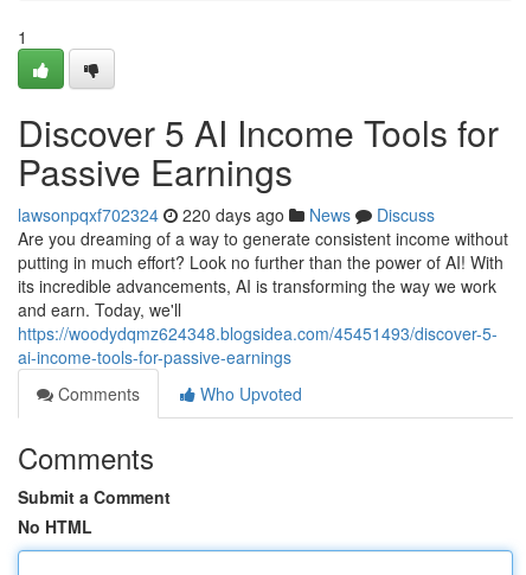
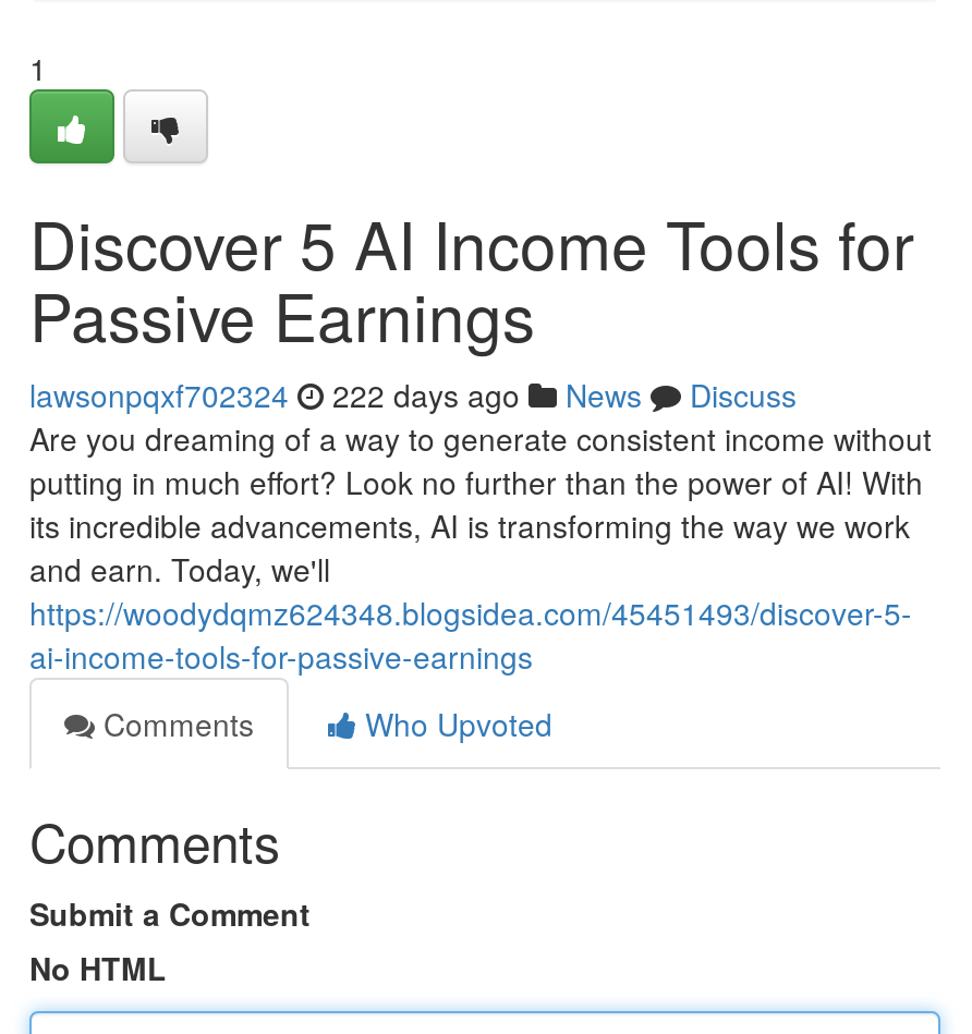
[18,203,435,226] lawsonpqxf702324 220 days ago News Discuss -> [29,373,797,416] lawsonpqxf702324 222 days ago News Discuss

